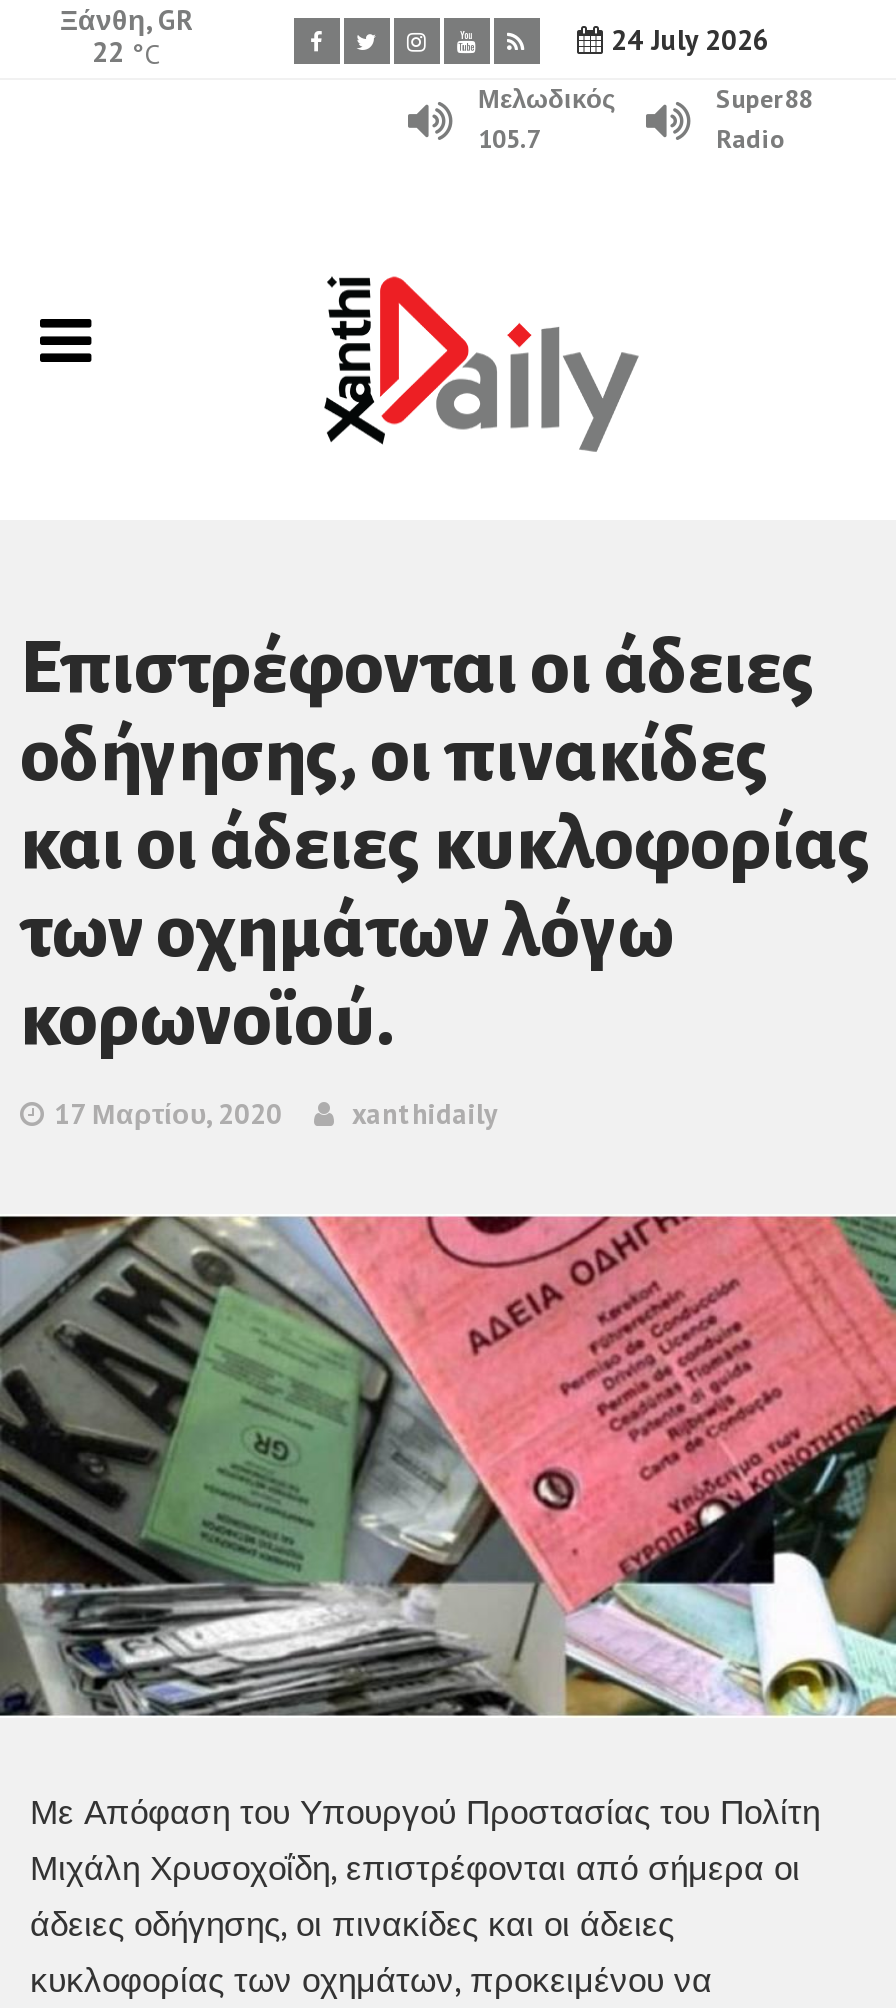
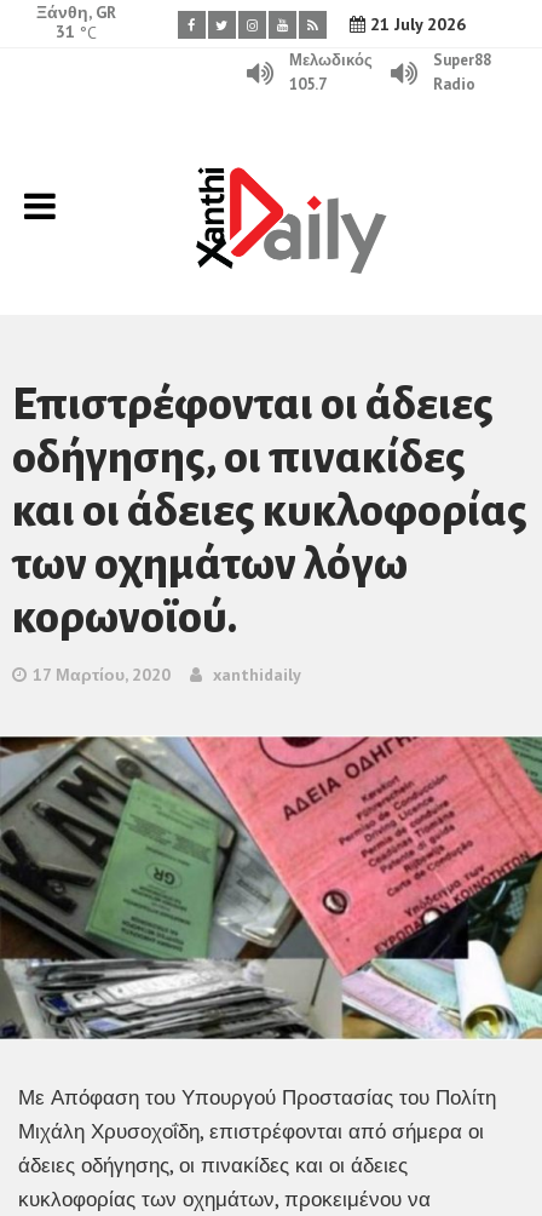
[603,22,769,58] 24 July 2026 -> [365,13,465,35] 21 July 2026
[92,34,160,72] 22 °C -> [56,21,97,44] 31 °C

